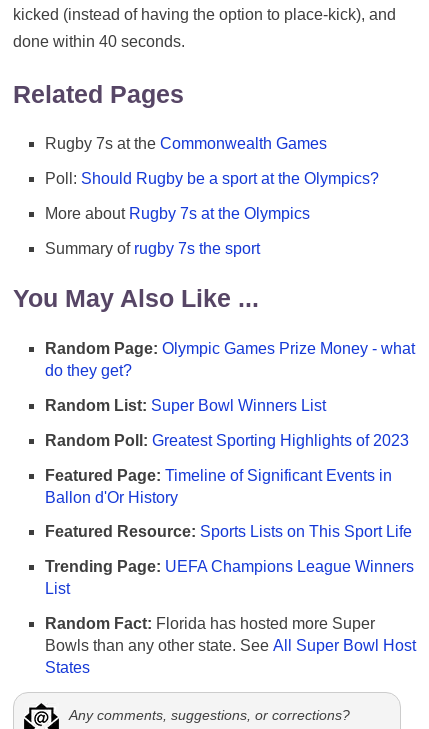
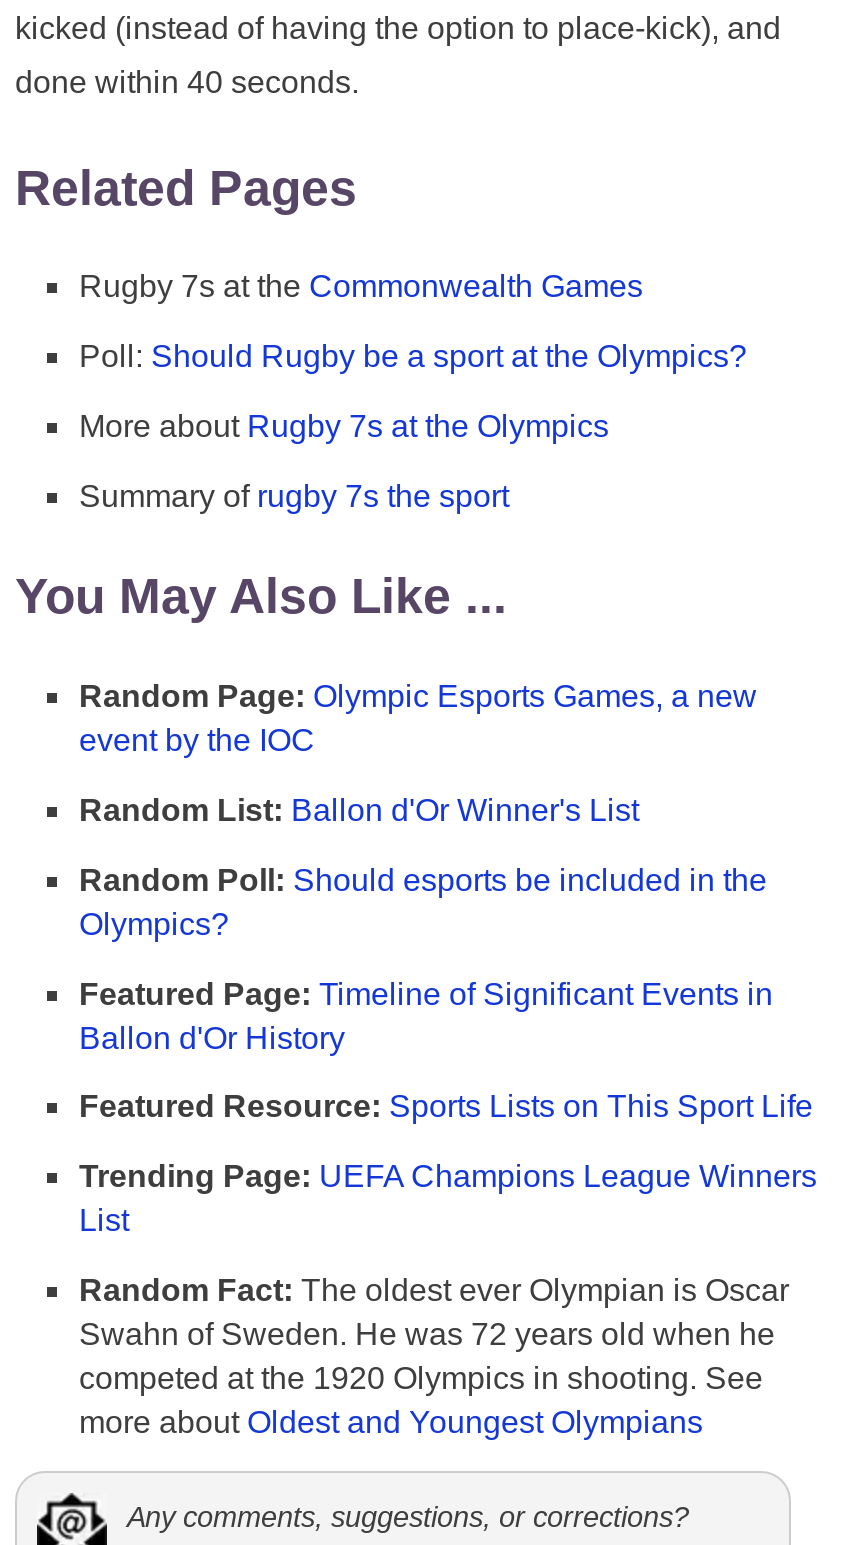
[45,340,415,379] Random Page: Olympic Games Prize Money - what | do they get? -> [79,679,757,757] Random Page: Olympic Esports Games, a new | event by the IOC
[45,397,326,414] Random List: Super Bowl Winners List -> [79,793,639,827] Random List: Ballon d'Or Winner's List
[45,432,409,449] Random Poll: Greatest Sporting Highlights of 2023 -> [79,862,767,940] Random Poll: Should esports be included in the | Olympics?
[45,615,416,676] Random Fact: Florida has hosted more Super | Bowls than any other state. See All Super Bowl Host | States -> [79,1273,789,1439] Random Fact: The oldest ever Olympian is Oscar | Swahn of Sweden. He was 72 years old when he | competed at the 1920 Olympics in shooting. See | more about Oldest and Youngest Olympians

